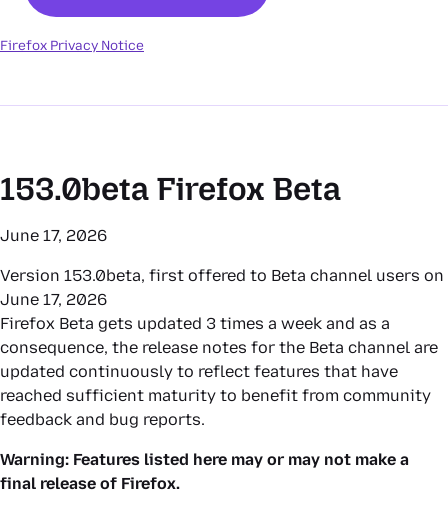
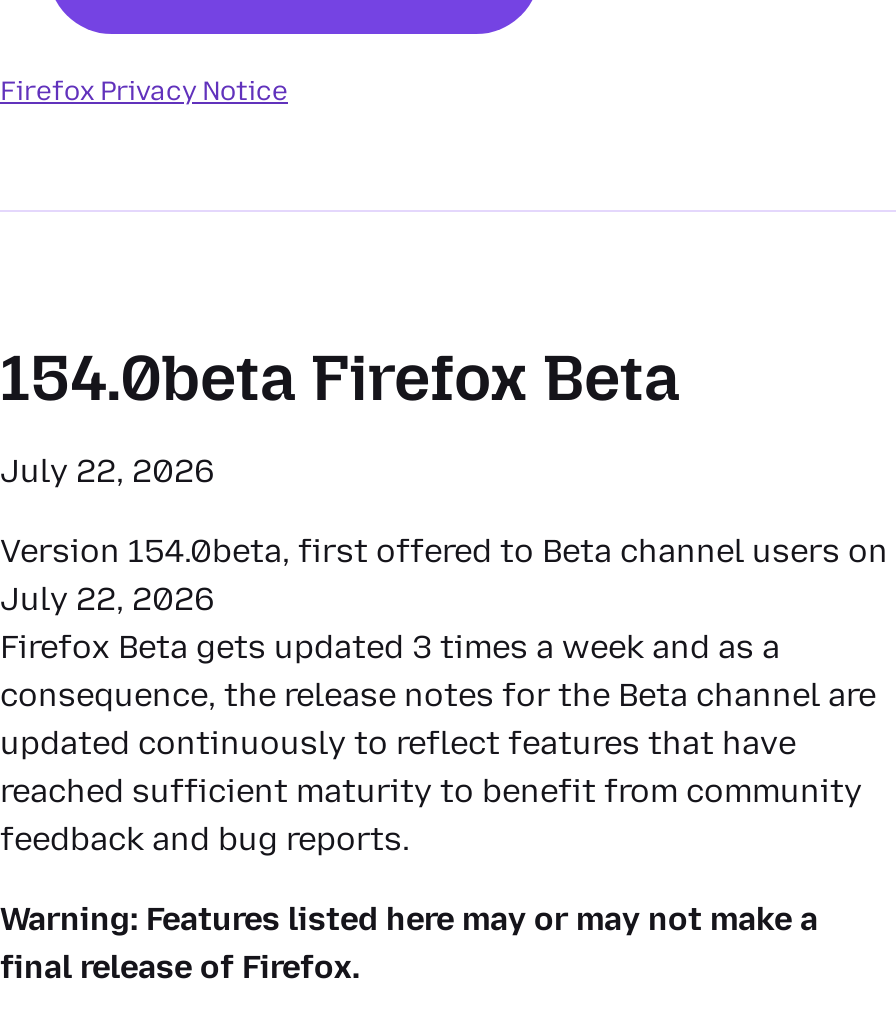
[0,170,341,208] 153.0beta Firefox Beta -> [0,340,680,416] 154.0beta Firefox Beta
[0,226,107,245] June 17, 2026 -> [0,452,214,490] July 22, 2026
[0,266,444,309] Version 153.0beta, first offered to Beta channel users on | June 17, 2026 -> [0,532,888,618] Version 154.0beta, first offered to Beta channel users on | July 22, 2026

